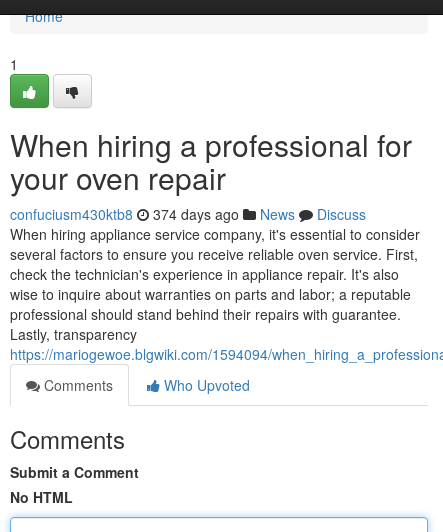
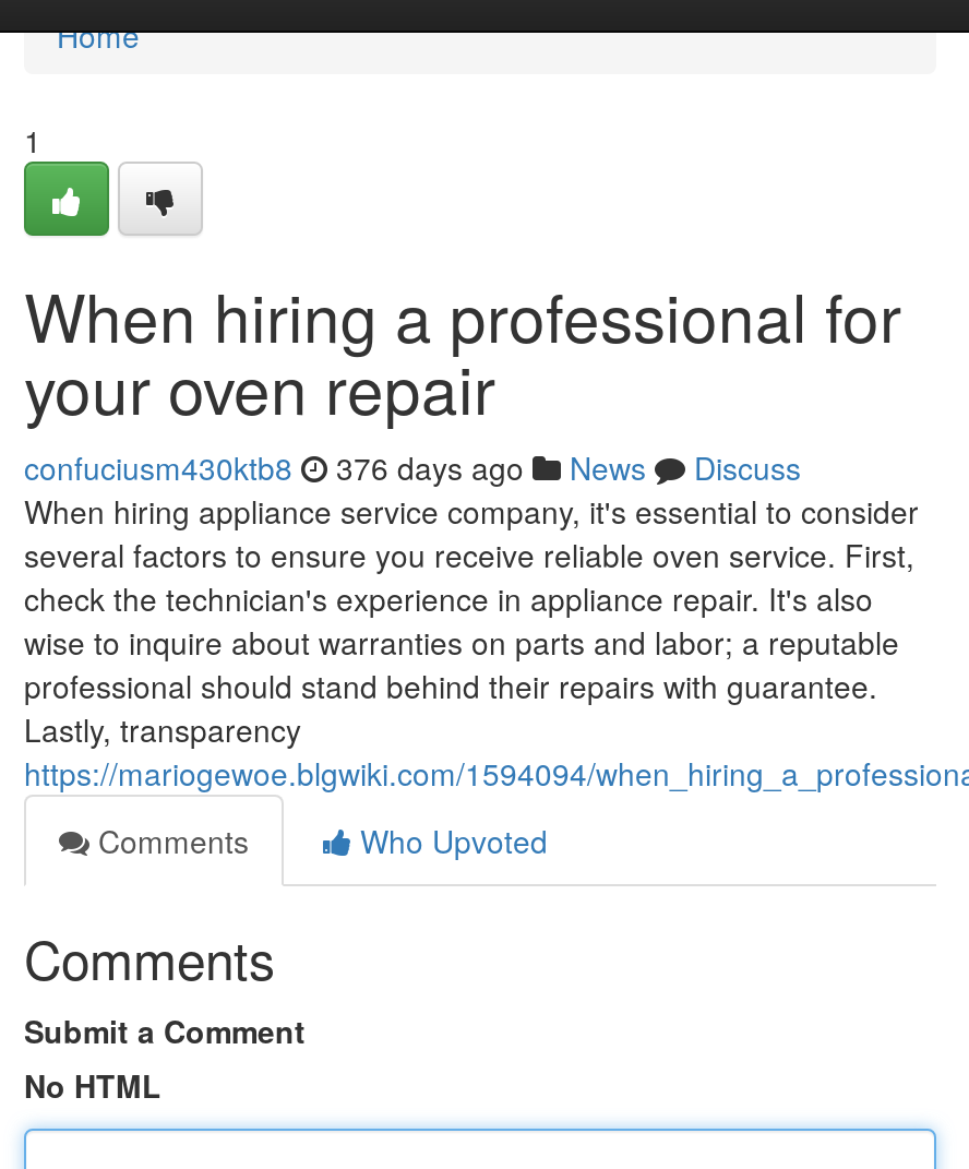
[10,204,366,224] confuciusm430ktb8 374 days ago News Discuss -> [24,445,801,489] confuciusm430ktb8 376 days ago News Discuss

